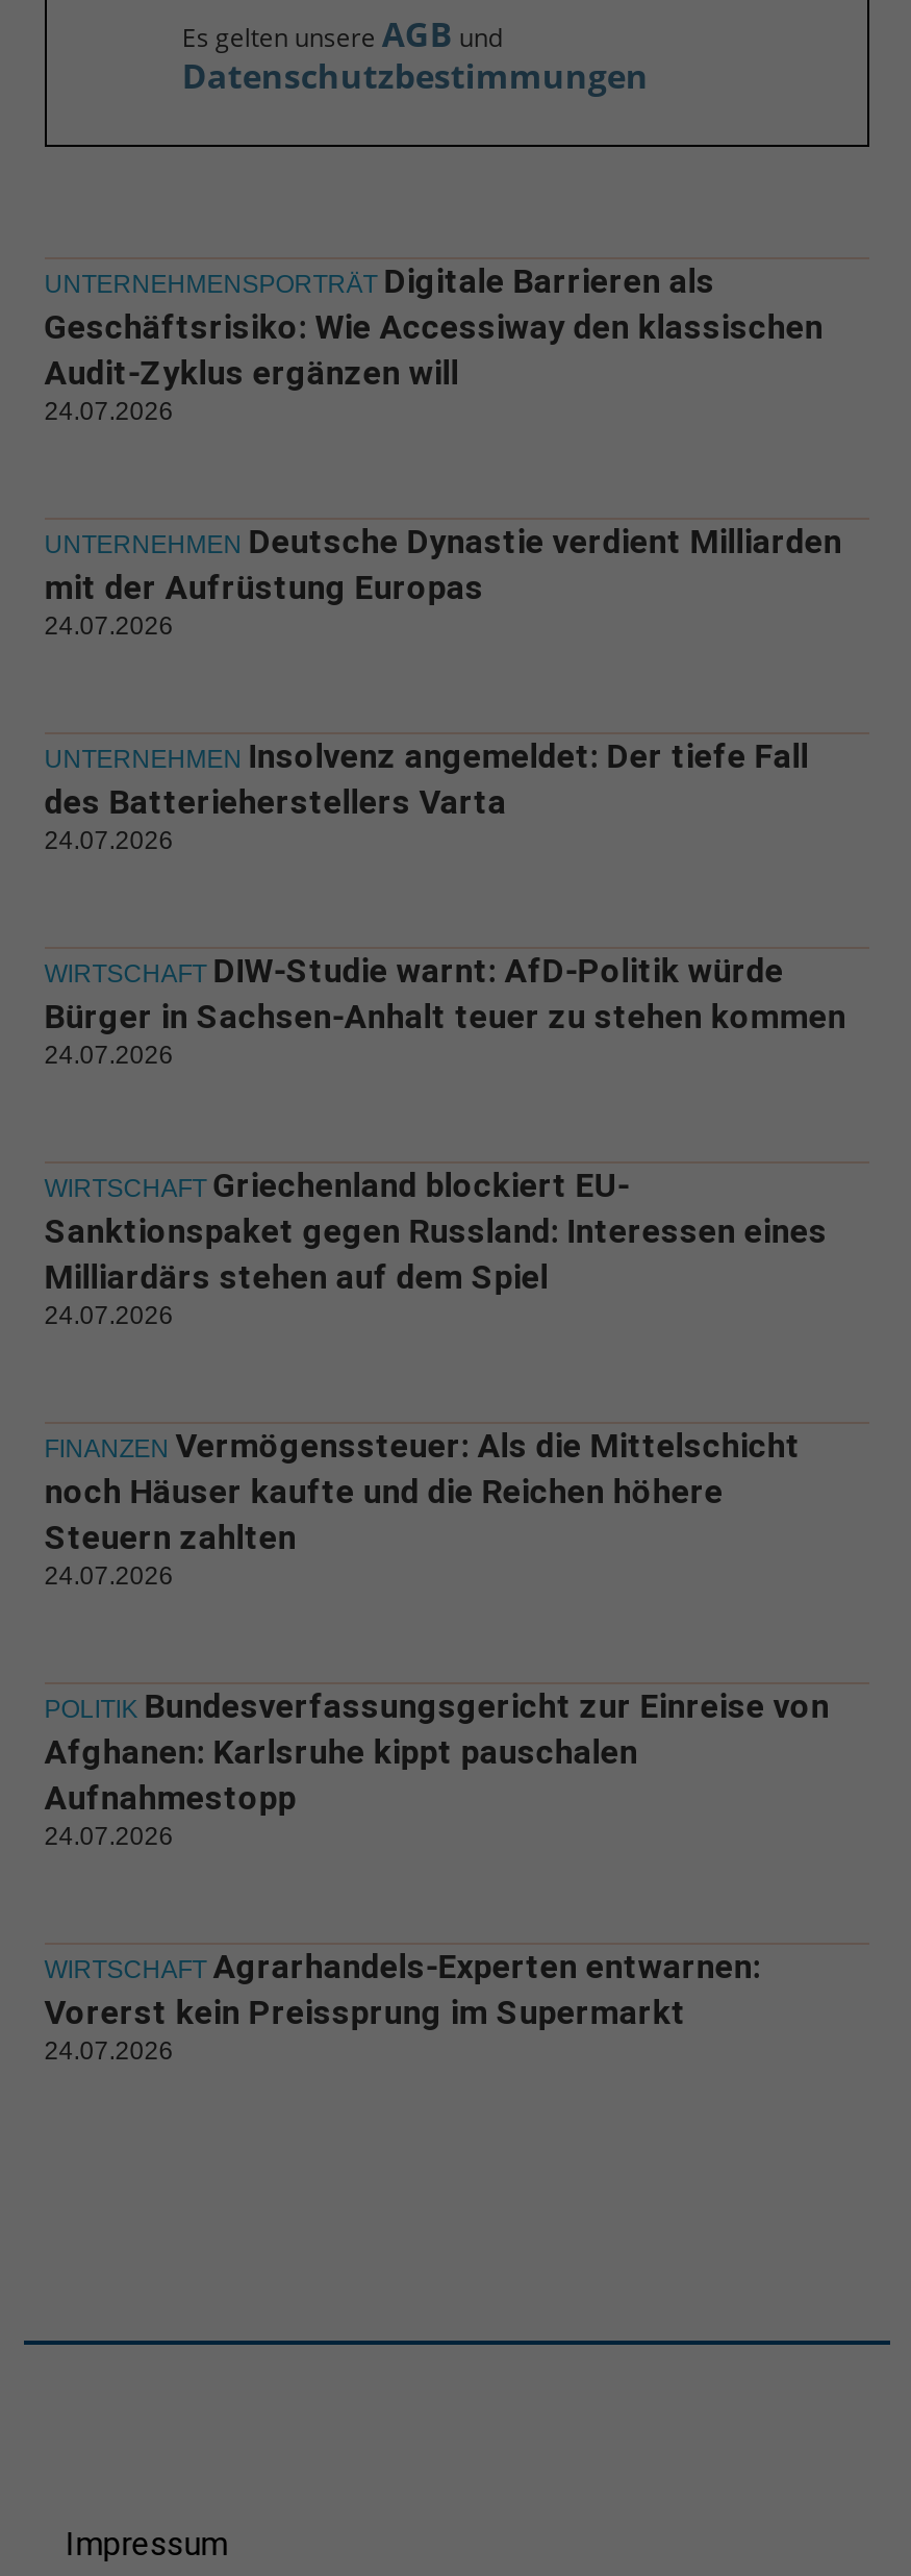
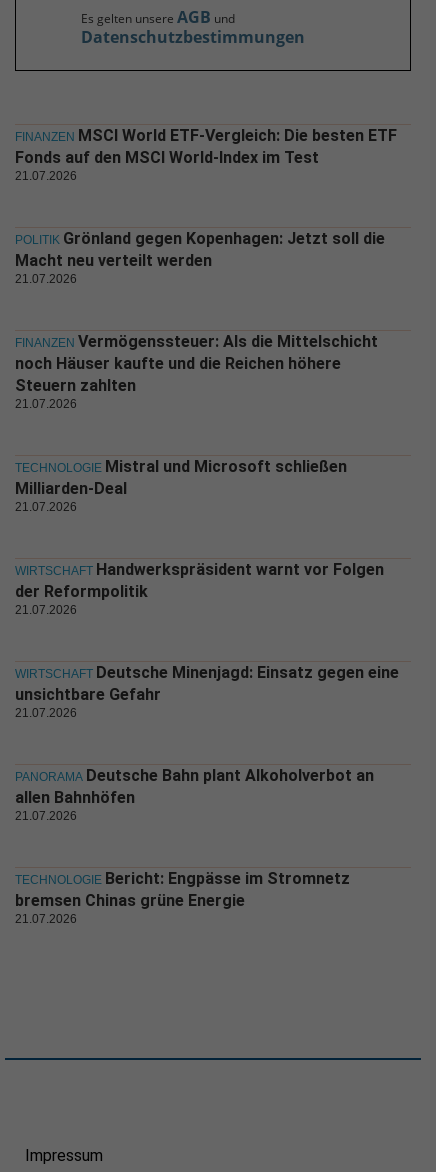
[44,262,846,1331] UNTERNEHMENSPORTRÄT Digitale Barrieren als | Geschäftsrisiko: Wie Accessiway den klassischen | Audit-Zyklus ergänzen will | 24.07.2026 | UNTERNEHMEN Deutsche Dynastie verdient Milliarden | mit der Aufrüstung Europas | 24.07.2026 | UNTERNEHMEN Insolvenz angemeldet: Der tiefe Fall | des Batterieherstellers Varta | 24.07.2026 | WIRTSCHAFT DIW-Studie warnt: AfD-Politik würde | Bürger in Sachsen-Anhalt teuer zu stehen kommen | 24.07.2026 | WIRTSCHAFT Griechenland blockiert EU- | Sanktionspaket gegen Russland: Interessen eines | Milliardärs stehen auf dem Spiel | 24.07.2026 -> [15,126,397,286] FINANZEN MSCI World ETF-Vergleich: Die besten ETF | Fonds auf den MSCI World-Index im Test | 21.07.2026 | POLITIK Grönland gegen Kopenhagen: Jetzt soll die | Macht neu verteilt werden | 21.07.2026
moved [44,1426,800,1558] -> [15,332,378,395]: FINANZEN Vermögenssteuer: Als die Mittelschicht | noch Häuser kaufte und die Reichen höhere | Steuern zahlten
[44,1562,829,2066] 24.07.2026 | POLITIK Bundesverfassungsgericht zur Einreise von | Afghanen: Karlsruhe kippt pauschalen | Aufnahmestopp | 24.07.2026 | WIRTSCHAFT Agrarhandels-Experten entwarnen: | Vorerst kein Preissprung im Supermarkt | 24.07.2026 -> [15,397,399,926] 21.07.2026 | TECHNOLOGIE Mistral und Microsoft schließen | Milliarden-Deal | 21.07.2026 | WIRTSCHAFT Handwerkspräsident warnt vor Folgen | der Reformpolitik | 21.07.2026 | WIRTSCHAFT Deutsche Minenjagd: Einsatz gegen eine | unsichtbare Gefahr | 21.07.2026 | PANORAMA Deutsche Bahn plant Alkoholverbot an | allen Bahnhöfen | 21.07.2026 | TECHNOLOGIE Bericht: Engpässe im Stromnetz | bremsen Chinas grüne Energie | 21.07.2026

